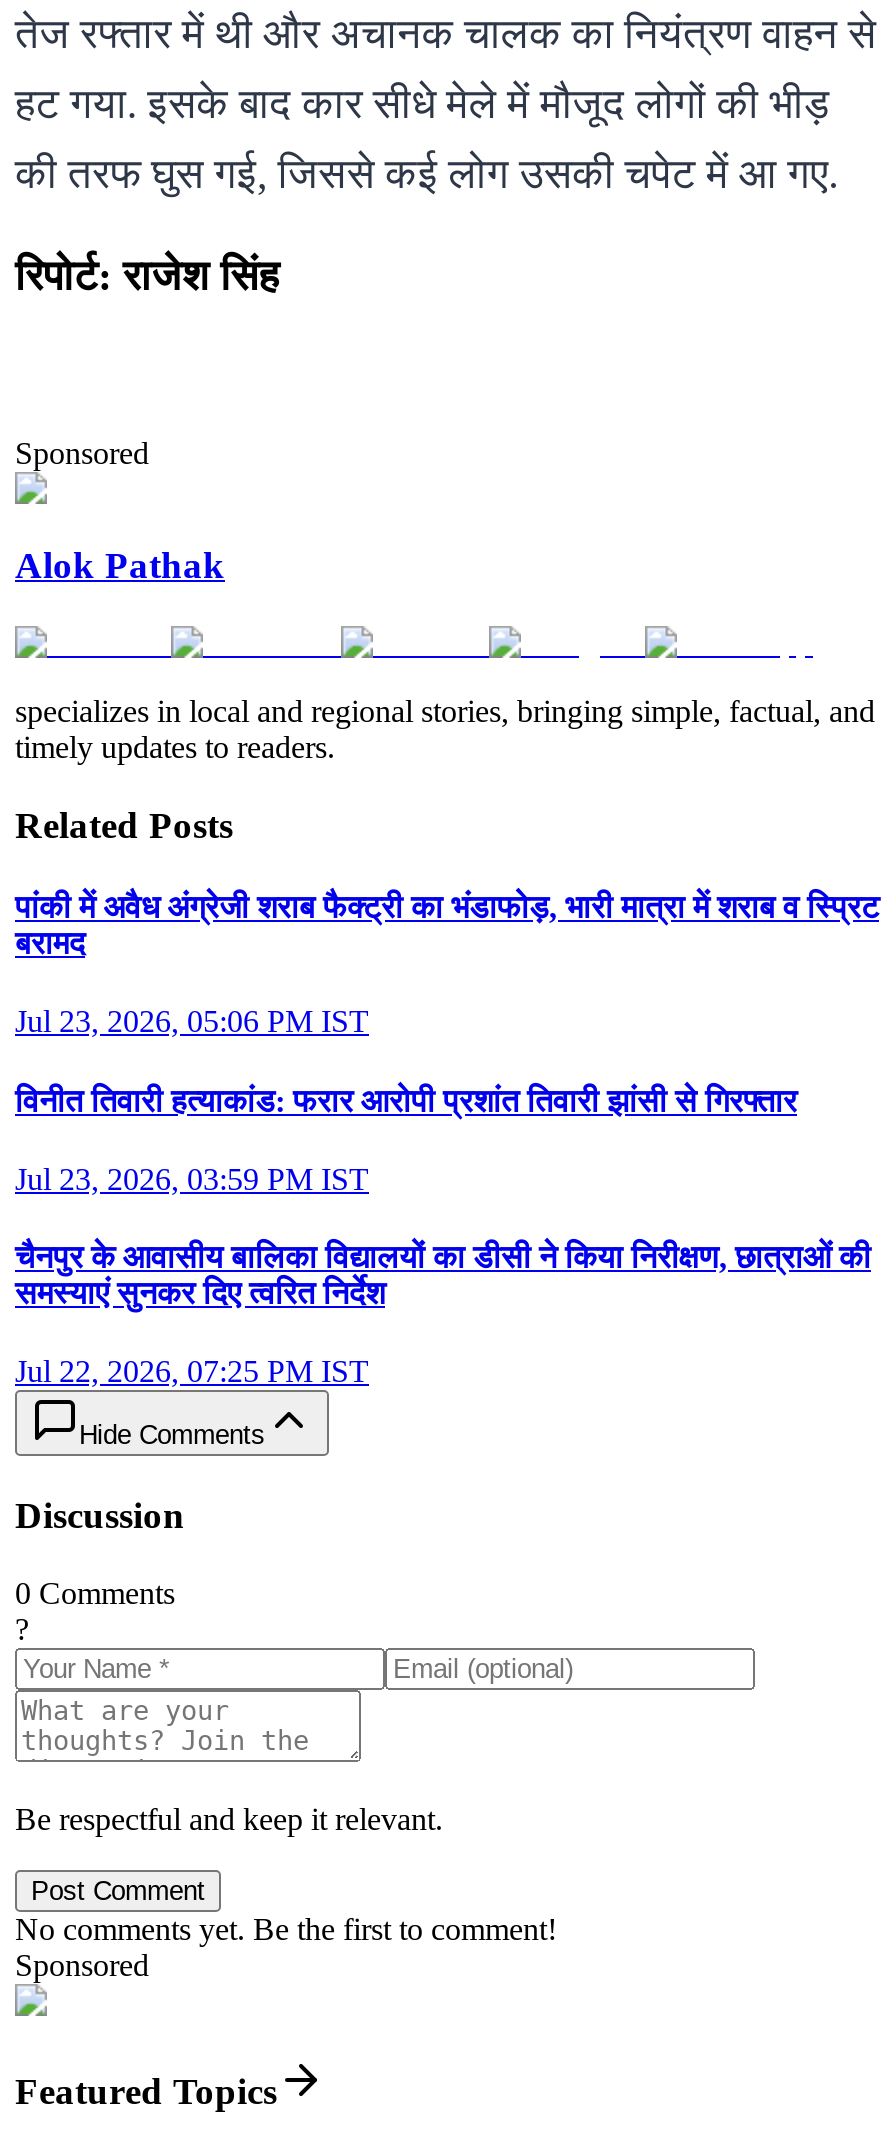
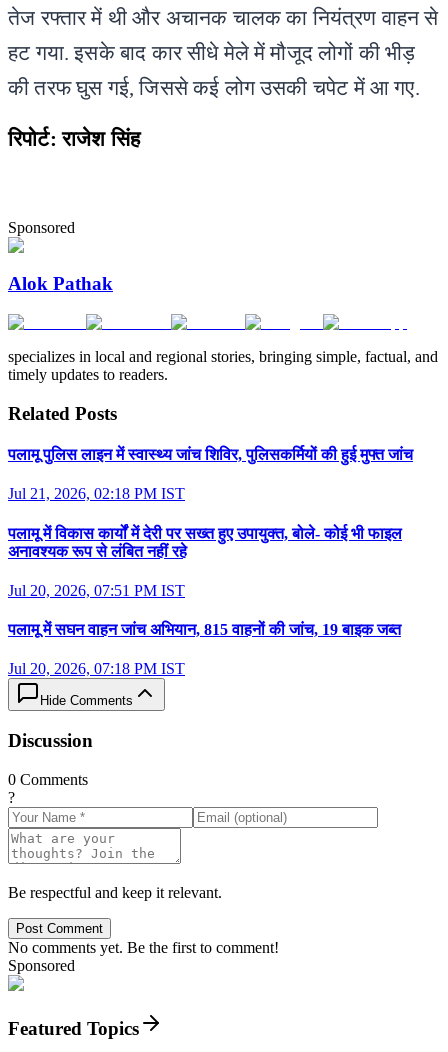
[15,890,879,960] पांकी में अवैध अंग्रेजी शराब फैक्ट्री का भंडाफोड़, भारी मात्रा में शराब व स्प्रिट | बरामद -> [8,446,413,463] पलामू पुलिस लाइन में स्वास्थ्य जांच शिविर, पुलिसकर्मियों की हुई मुफ्त जांच
[15,1005,369,1039] Jul 23, 2026, 05:06 PM IST -> [8,485,185,502] Jul 21, 2026, 02:18 PM IST
[15,1083,797,1117] विनीत तिवारी हत्याकांड: फरार आरोपी प्रशांत तिवारी झांसी से गिरफ्तार -> [8,524,402,559] पलामू में विकास कार्यों में देरी पर सख्त हुए उपायुक्त, बोले- कोई भी फाइल | अनावश्यक रूप से लंबित नहीं रहे
[15,1162,369,1196] Jul 23, 2026, 03:59 PM IST -> [8,582,185,599] Jul 20, 2026, 07:51 PM IST
[15,1240,871,1310] चैनपुर के आवासीय बालिका विद्यालयों का डीसी ने किया निरीक्षण, छात्राओं की | समस्याएं सुनकर दिए त्वरित निर्देश -> [8,621,401,638] पलामू में सघन वाहन जांच अभियान, 815 वाहनों की जांच, 19 बाइक जब्त
[15,1355,369,1389] Jul 22, 2026, 07:25 PM IST -> [8,660,185,677] Jul 20, 2026, 07:18 PM IST

